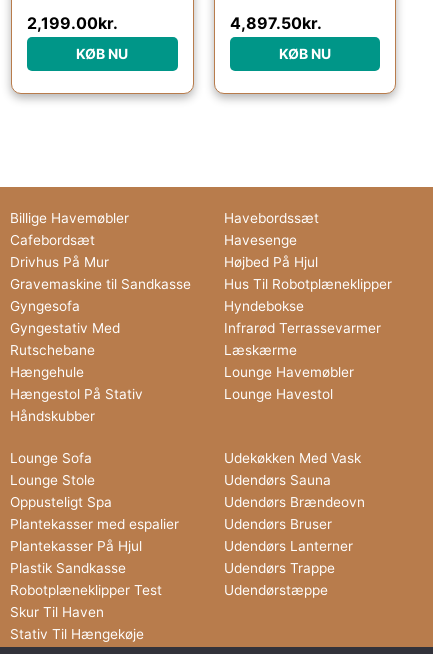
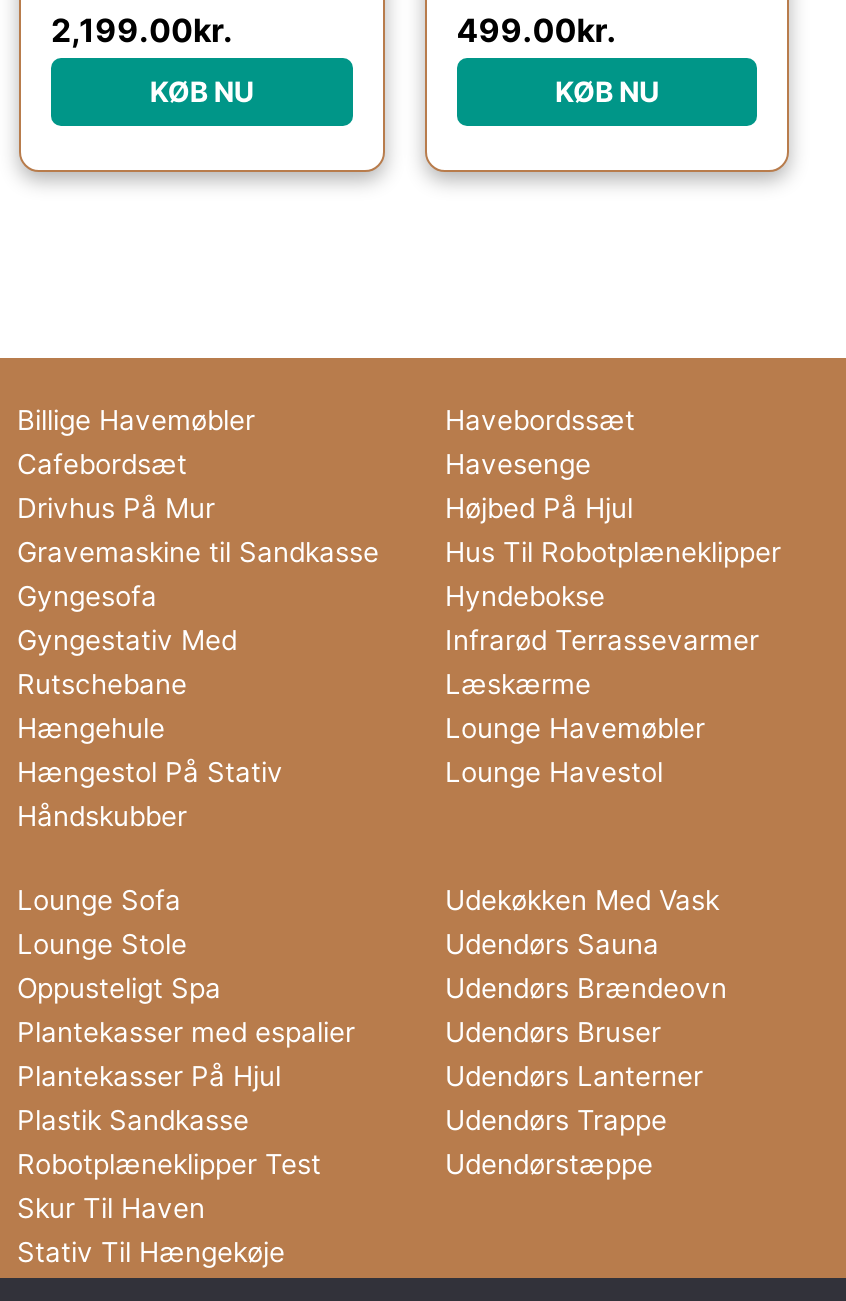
[230,13,322,33] 4,897.50kr. -> [456,9,616,49] 499.00kr.

